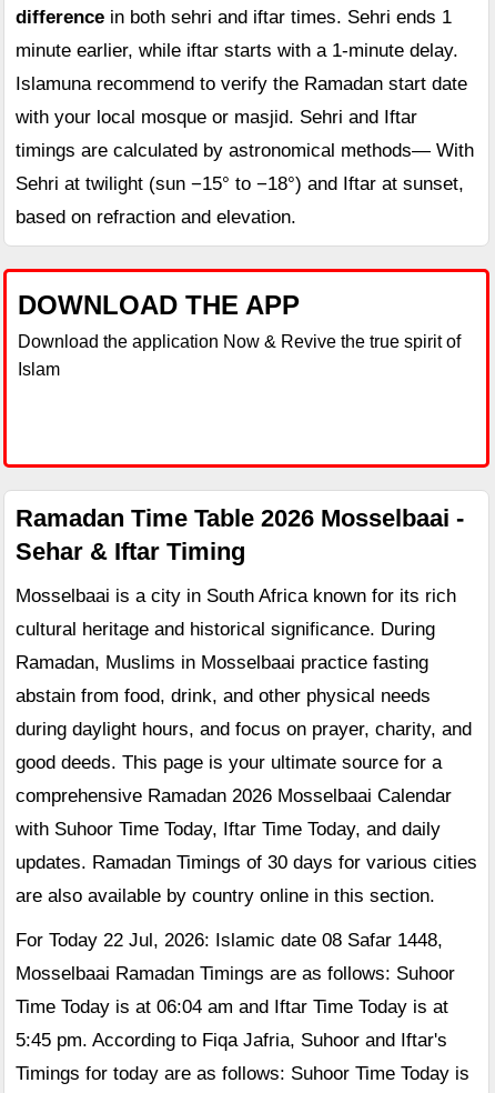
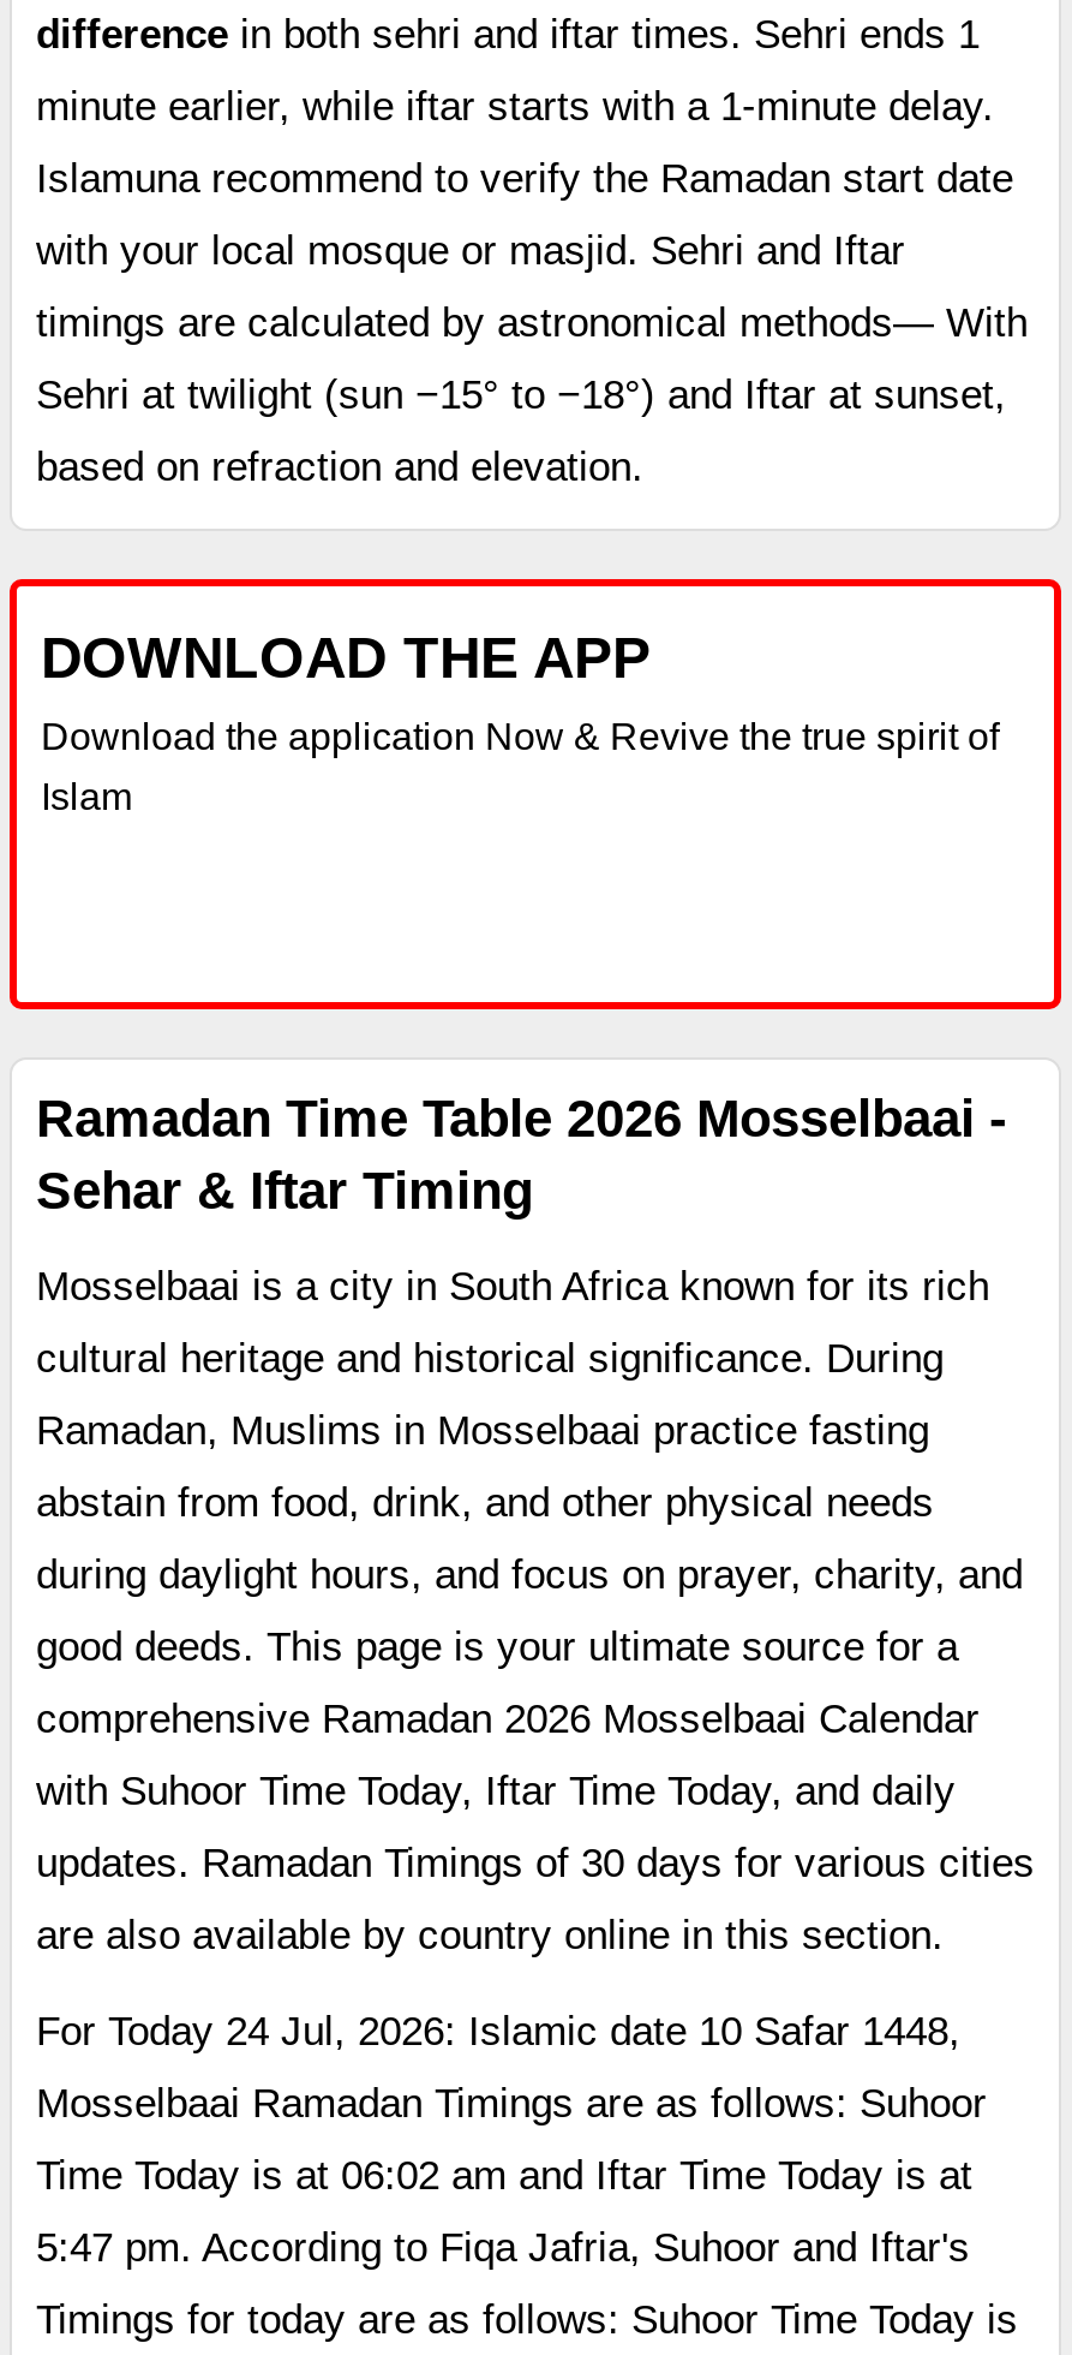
[16,930,443,951] For Today 22 Jul, 2026: Islamic date 08 Safar 1448, -> [36,2009,960,2055] For Today 24 Jul, 2026: Islamic date 10 Safar 1448,
[16,996,448,1017] Time Today is at 06:04 am and Iftar Time Today is at -> [36,2153,972,2199] Time Today is at 06:02 am and Iftar Time Today is at
[16,1030,447,1051] 5:45 pm. According to Fiqa Jafria, Suhoor and Iftar's -> [36,2225,970,2271] 5:47 pm. According to Fiqa Jafria, Suhoor and Iftar's

